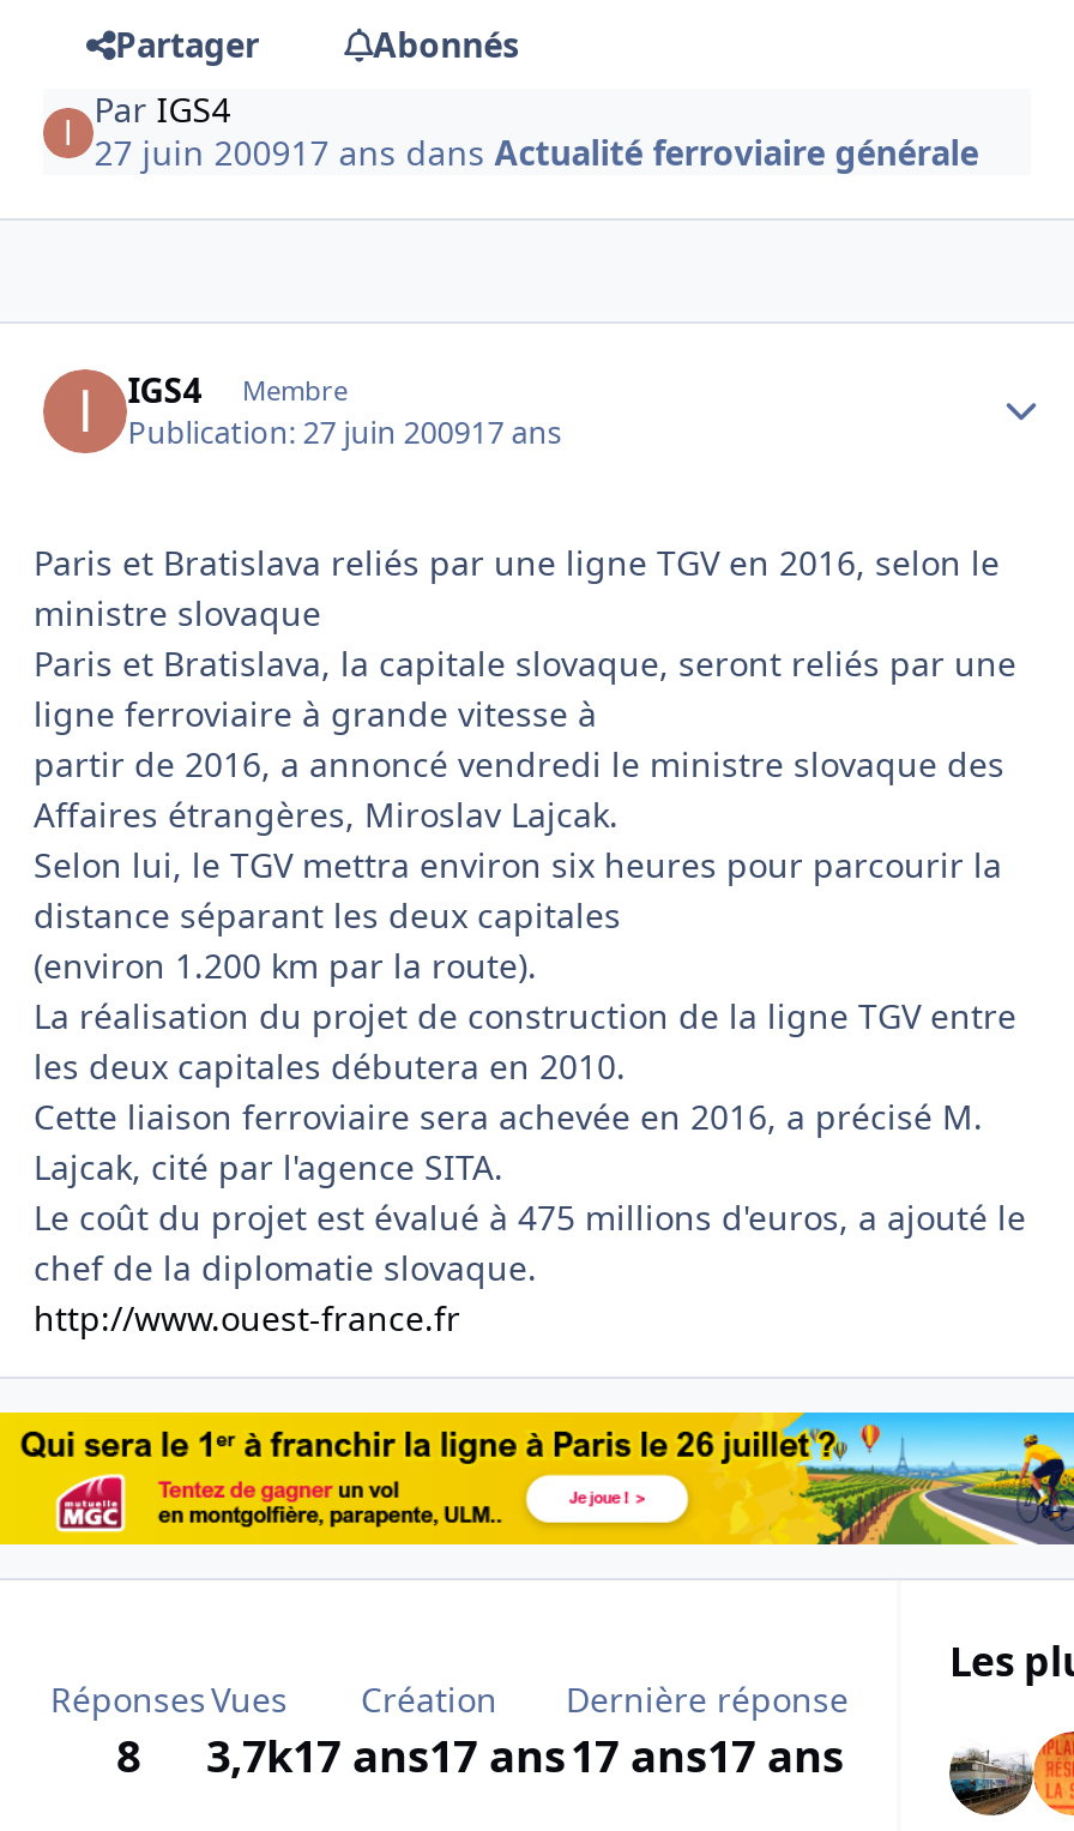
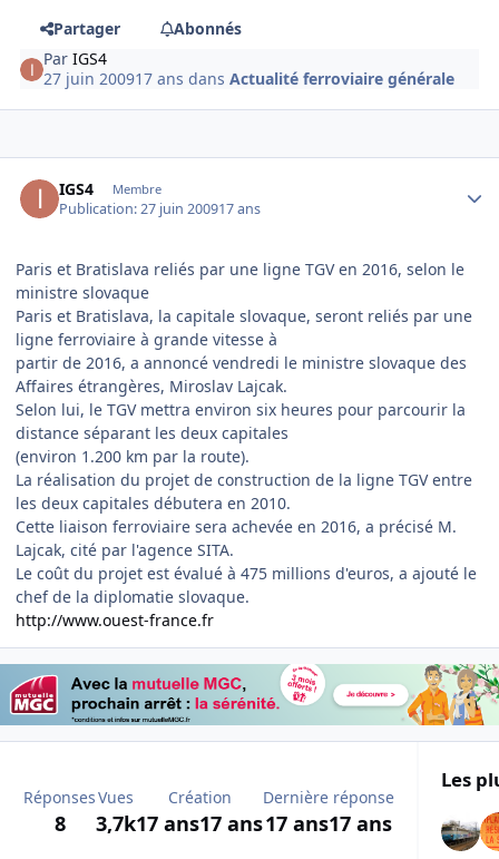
[7,1410,1067,1547] [image] -> [3,663,496,726] [image]

